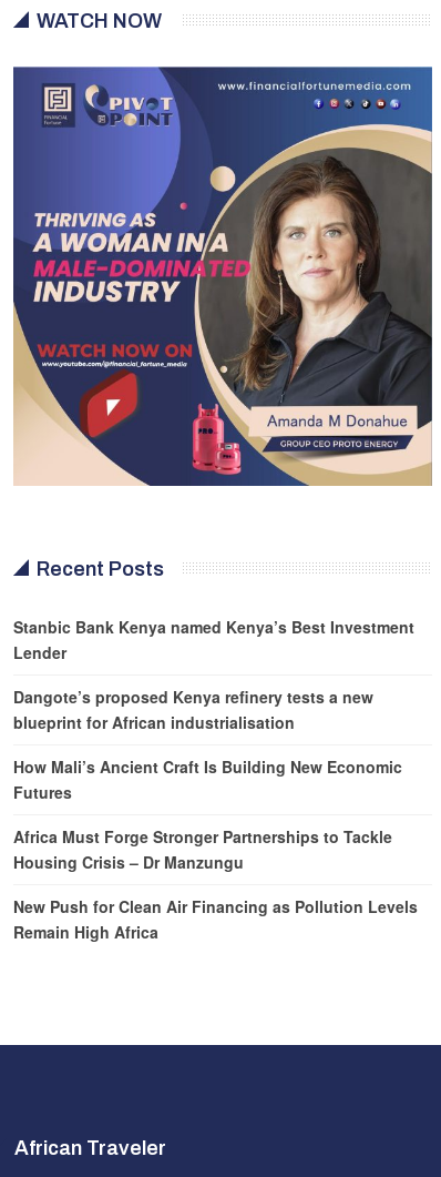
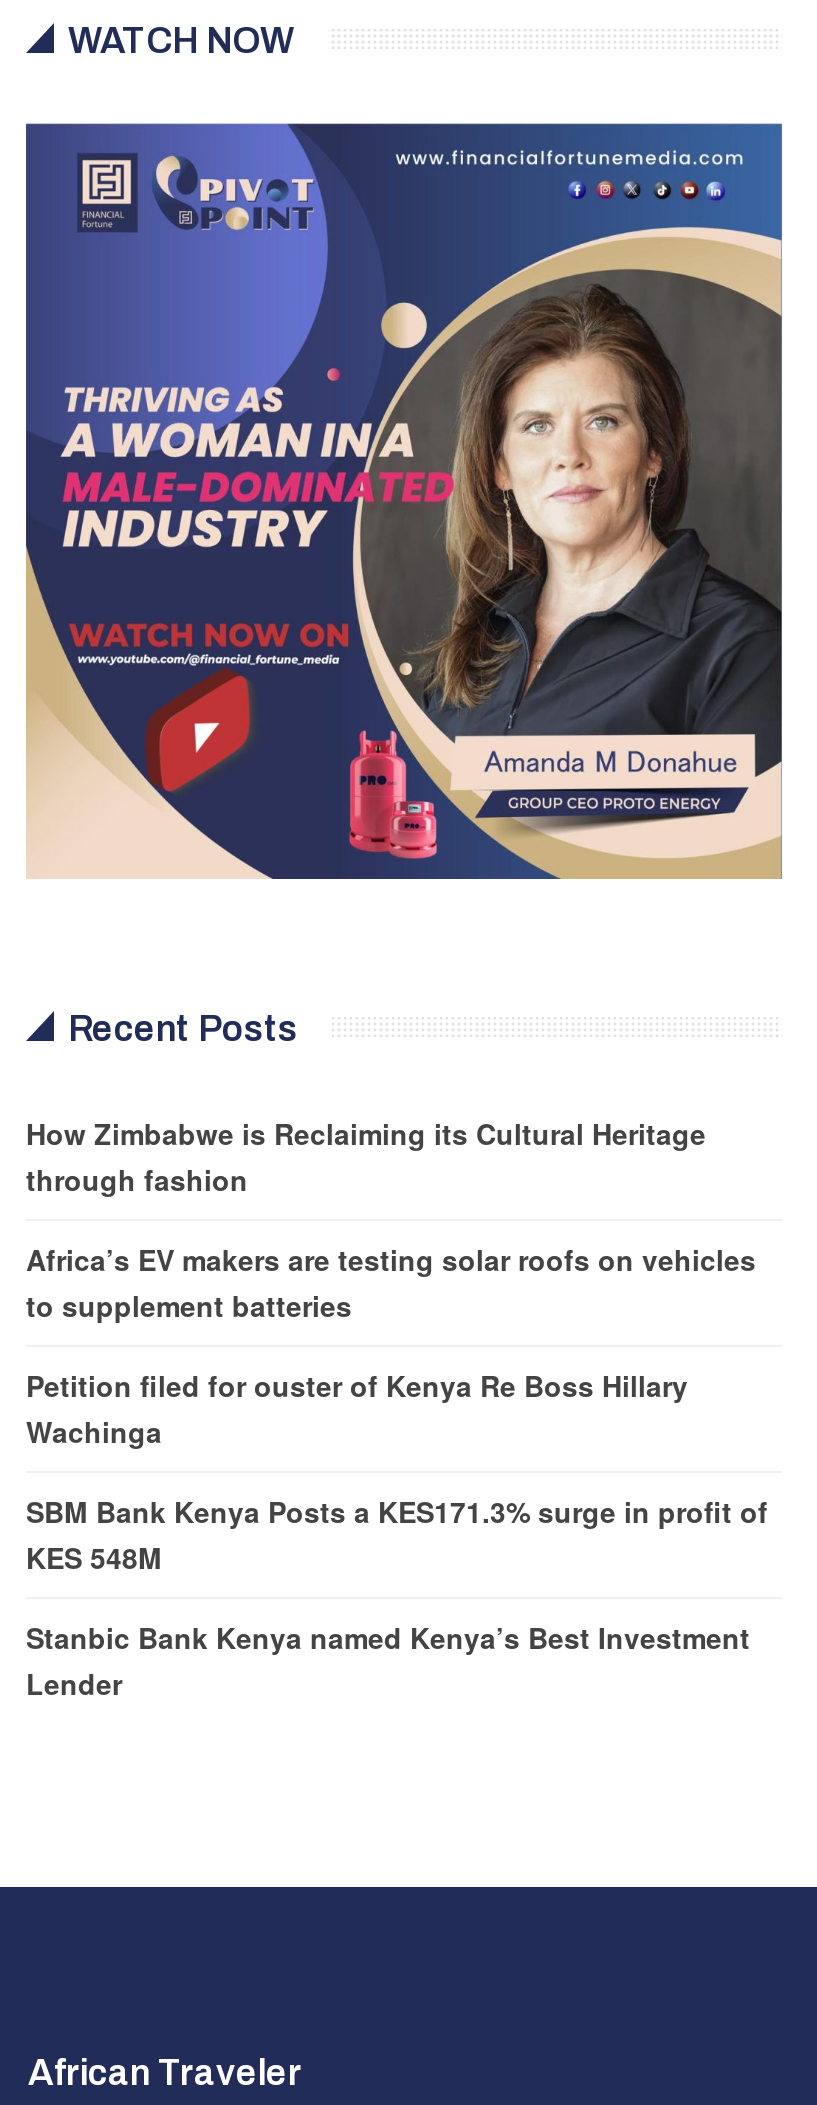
none -> [26,1114,768,1578] How Zimbabwe is Reclaiming its Cultural Heritage | through fashion | Africa’s EV makers are testing solar roofs on vehicles | to supplement batteries | Petition filed for ouster of Kenya Re Boss Hillary | Wachinga | SBM Bank Kenya Posts a KES171.3% surge in profit of | KES 548M
moved [13,616,414,664] -> [26,1618,750,1704]: Stanbic Bank Kenya named Kenya’s Best Investment | Lender
[13,686,418,943] Dangote’s proposed Kenya refinery tests a new | blueprint for African industrialisation | How Mali’s Ancient Craft Is Building New Economic | Futures | Africa Must Forge Stronger Partnerships to Tackle | Housing Crisis – Dr Manzungu | New Push for Clean Air Financing as Pollution Levels | Remain High Africa -> none

